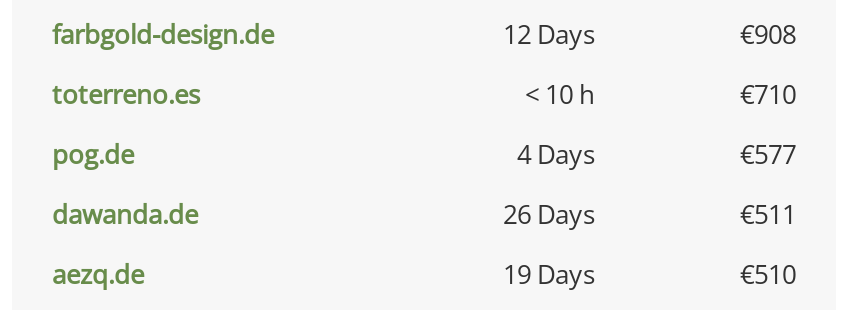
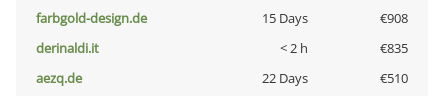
[503,16,595,52] 12 Days -> [261,9,307,27] 15 Days
[52,76,796,232] toterreno.es | < 10 h | €710 | pog.de | 4 Days | €577 | dawanda.de | 26 Days | €511 -> [36,39,408,57] derinaldi.it | < 2 h | €835
[503,256,595,292] 19 Days -> [261,69,307,87] 22 Days

